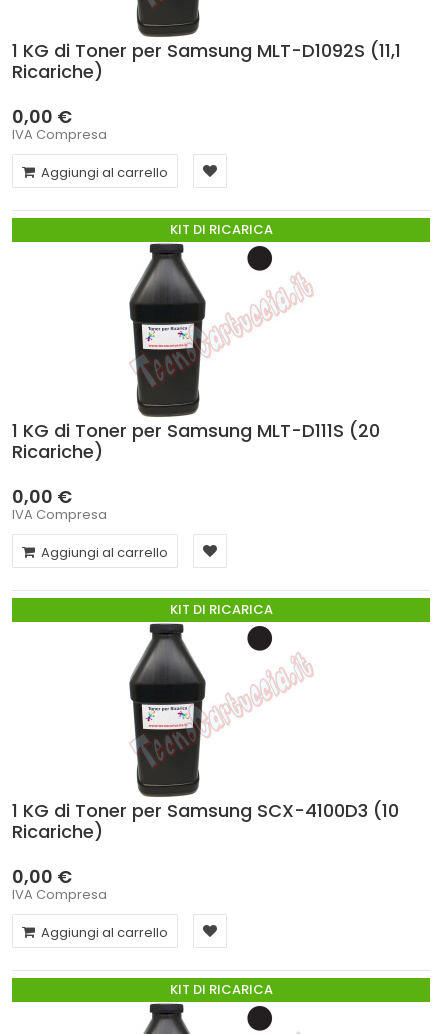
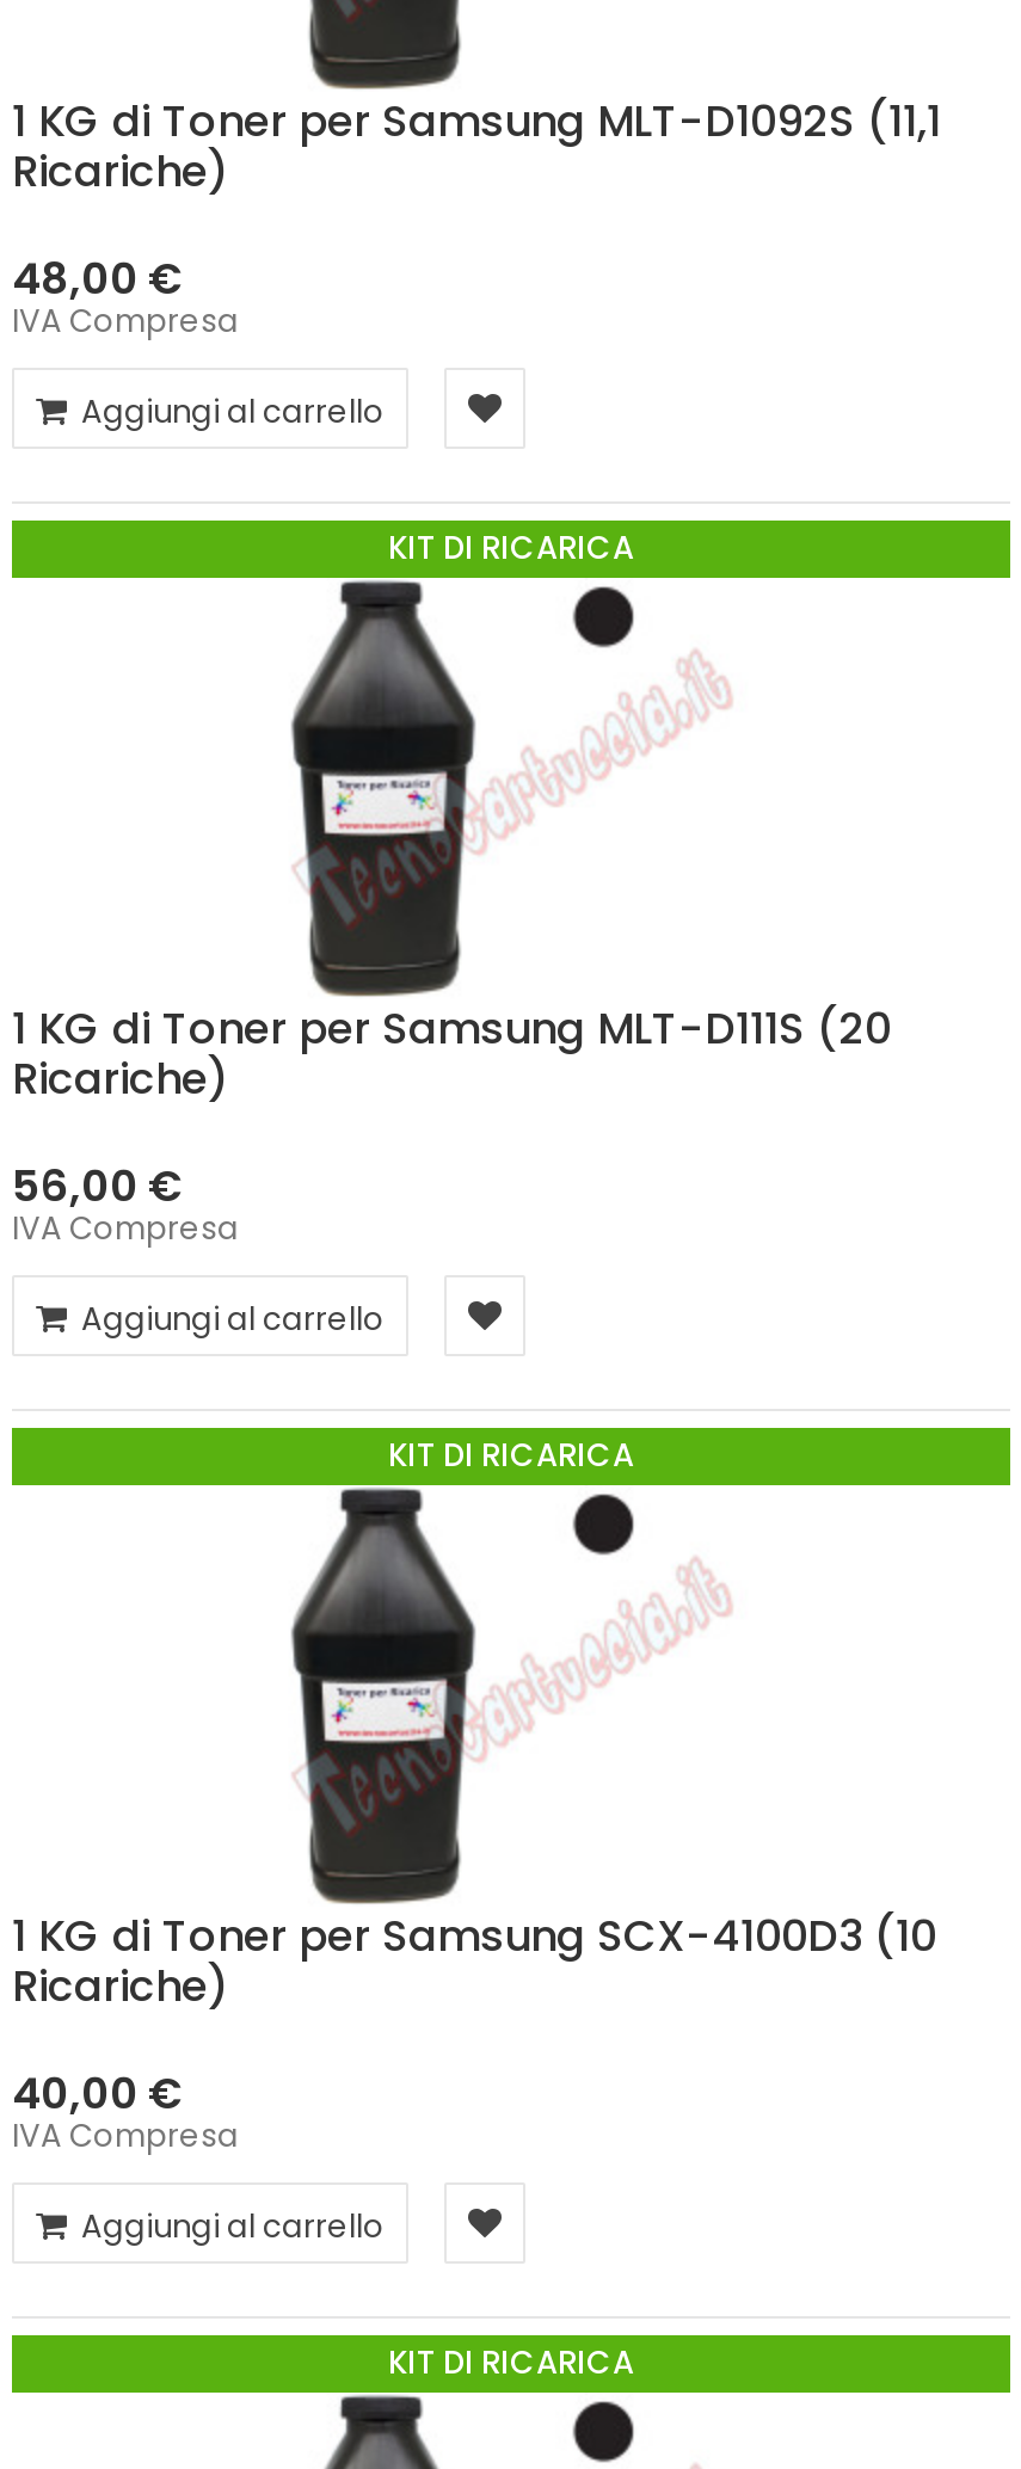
[12,104,72,129] 0,00 € -> [12,248,184,308] 48,00 €
[12,484,72,509] 0,00 € -> [12,1156,184,1215] 56,00 €
[12,864,72,889] 0,00 € -> [12,2063,184,2123] 40,00 €

